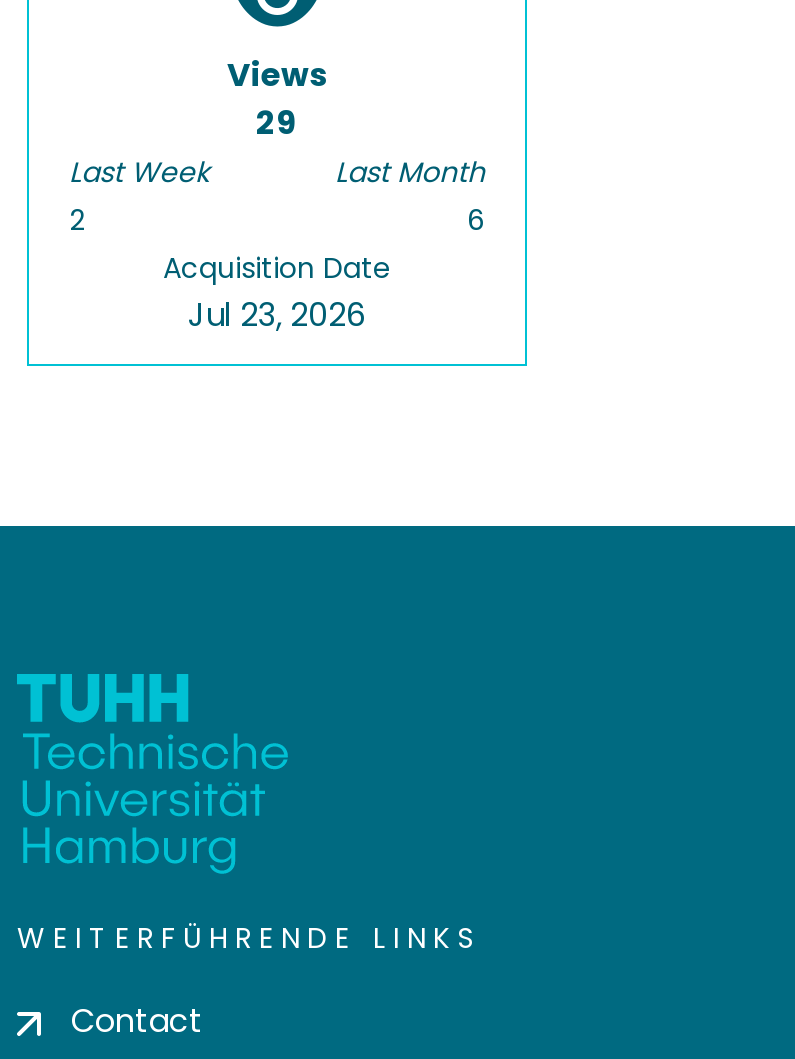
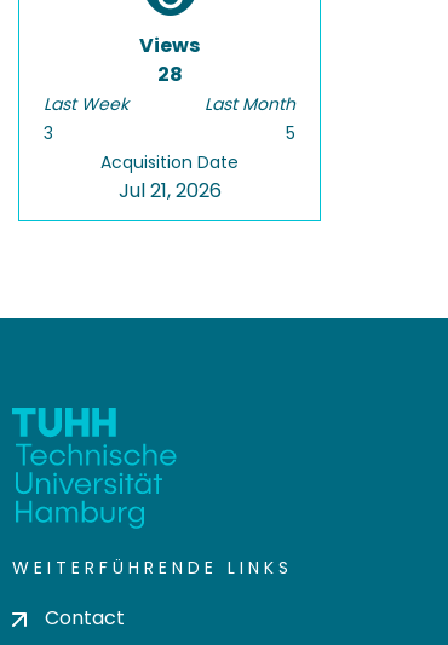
[256,100,298,146] 29 -> [157,61,182,88] 28
[69,200,85,240] 2 -> [44,121,53,145] 3
[467,200,485,240] 6 -> [286,121,295,145] 5
[188,292,366,338] Jul 23, 2026 -> [118,177,221,205] Jul 21, 2026

